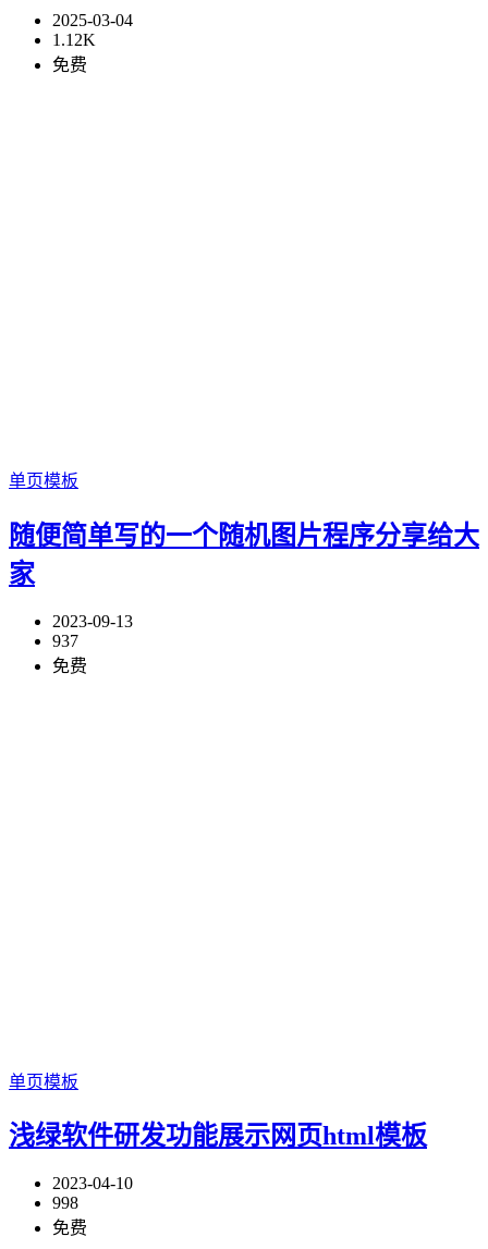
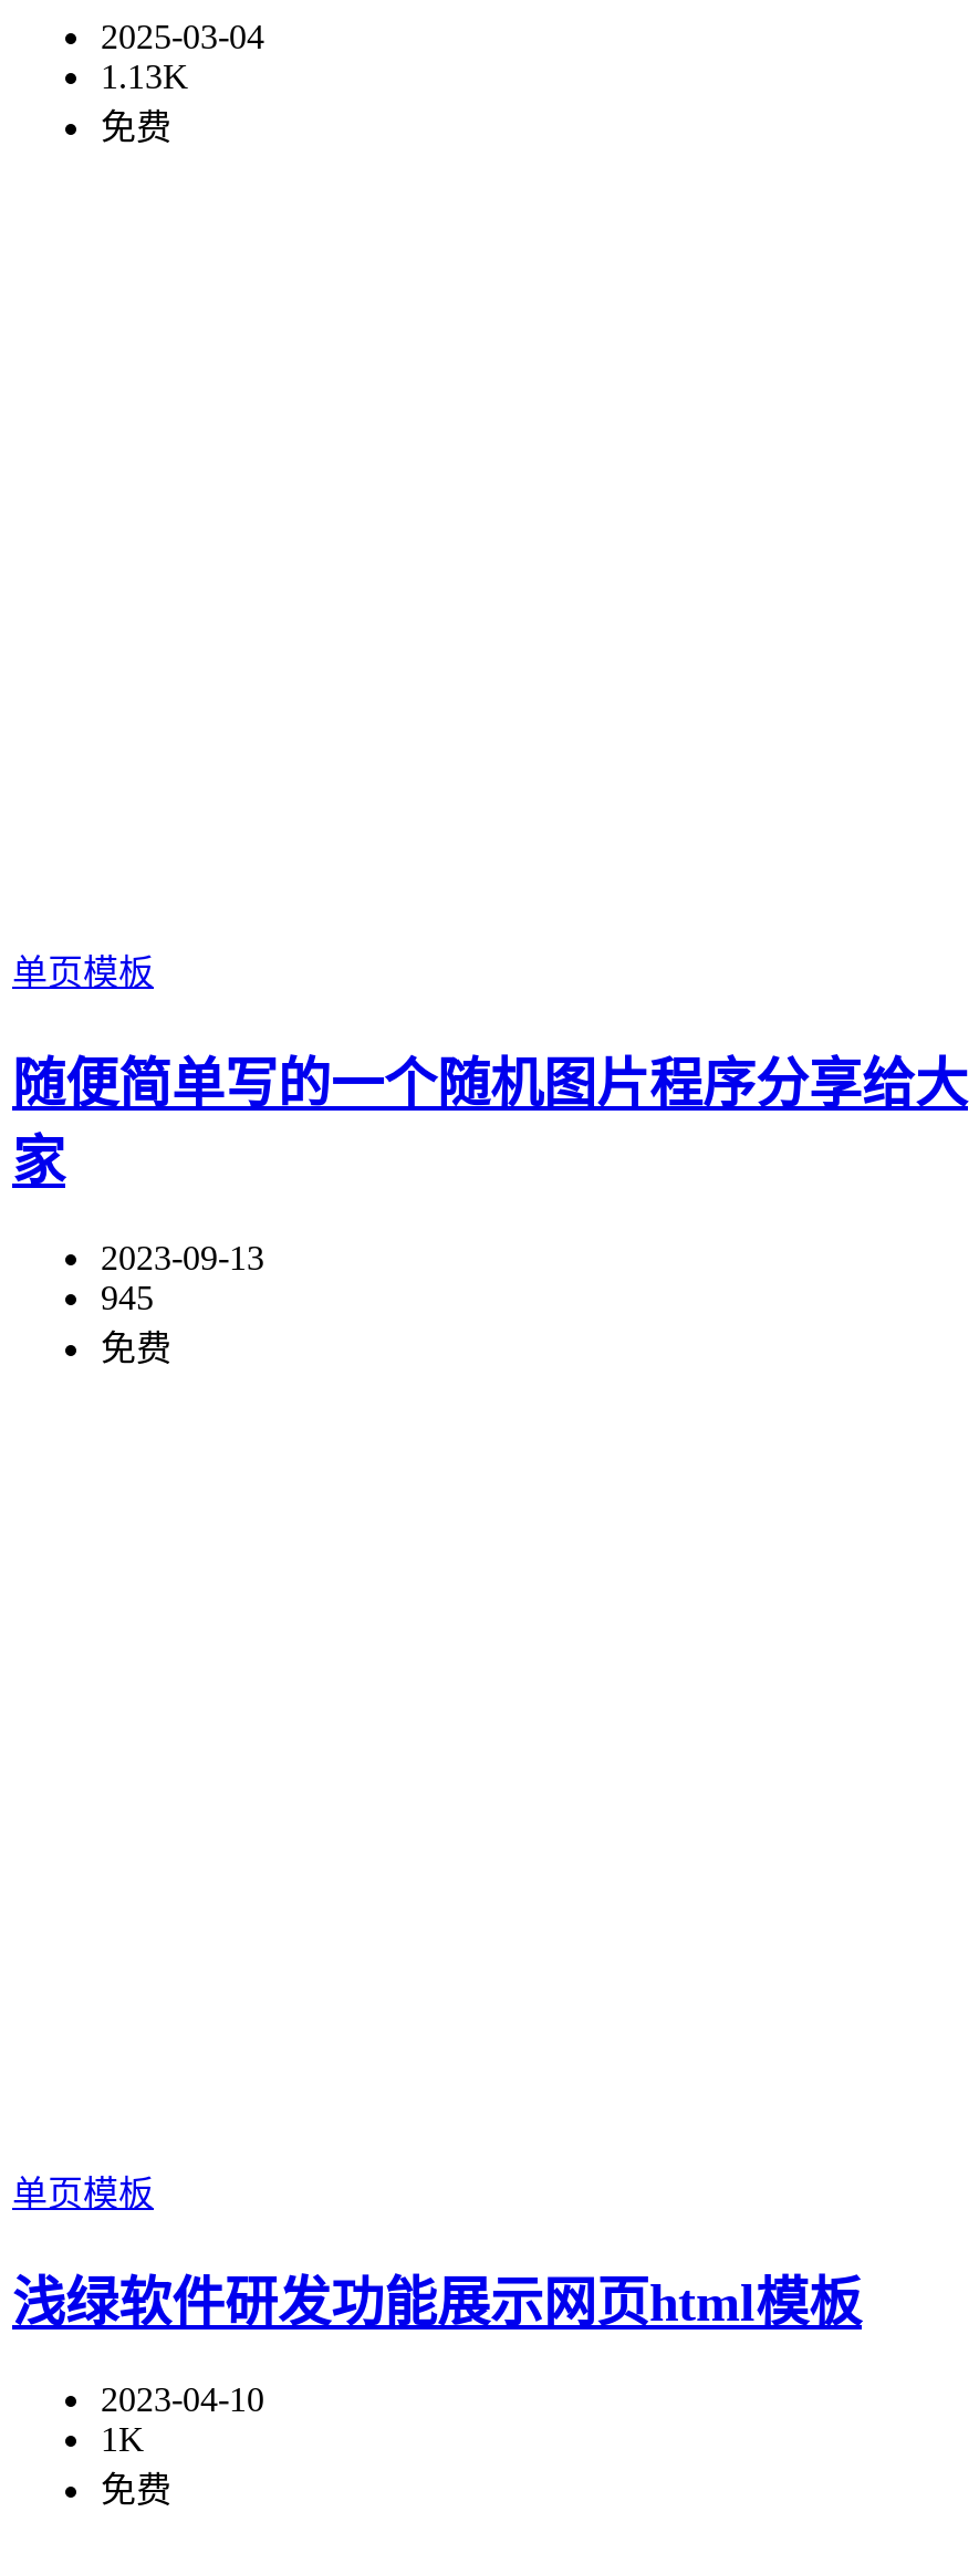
[52,30,96,49] 1.12K -> [101,57,189,94] 1.13K
[52,631,78,650] 937 -> [101,1278,154,1315] 945
[52,1194,78,1212] 998 -> [101,2421,145,2458] 1K

